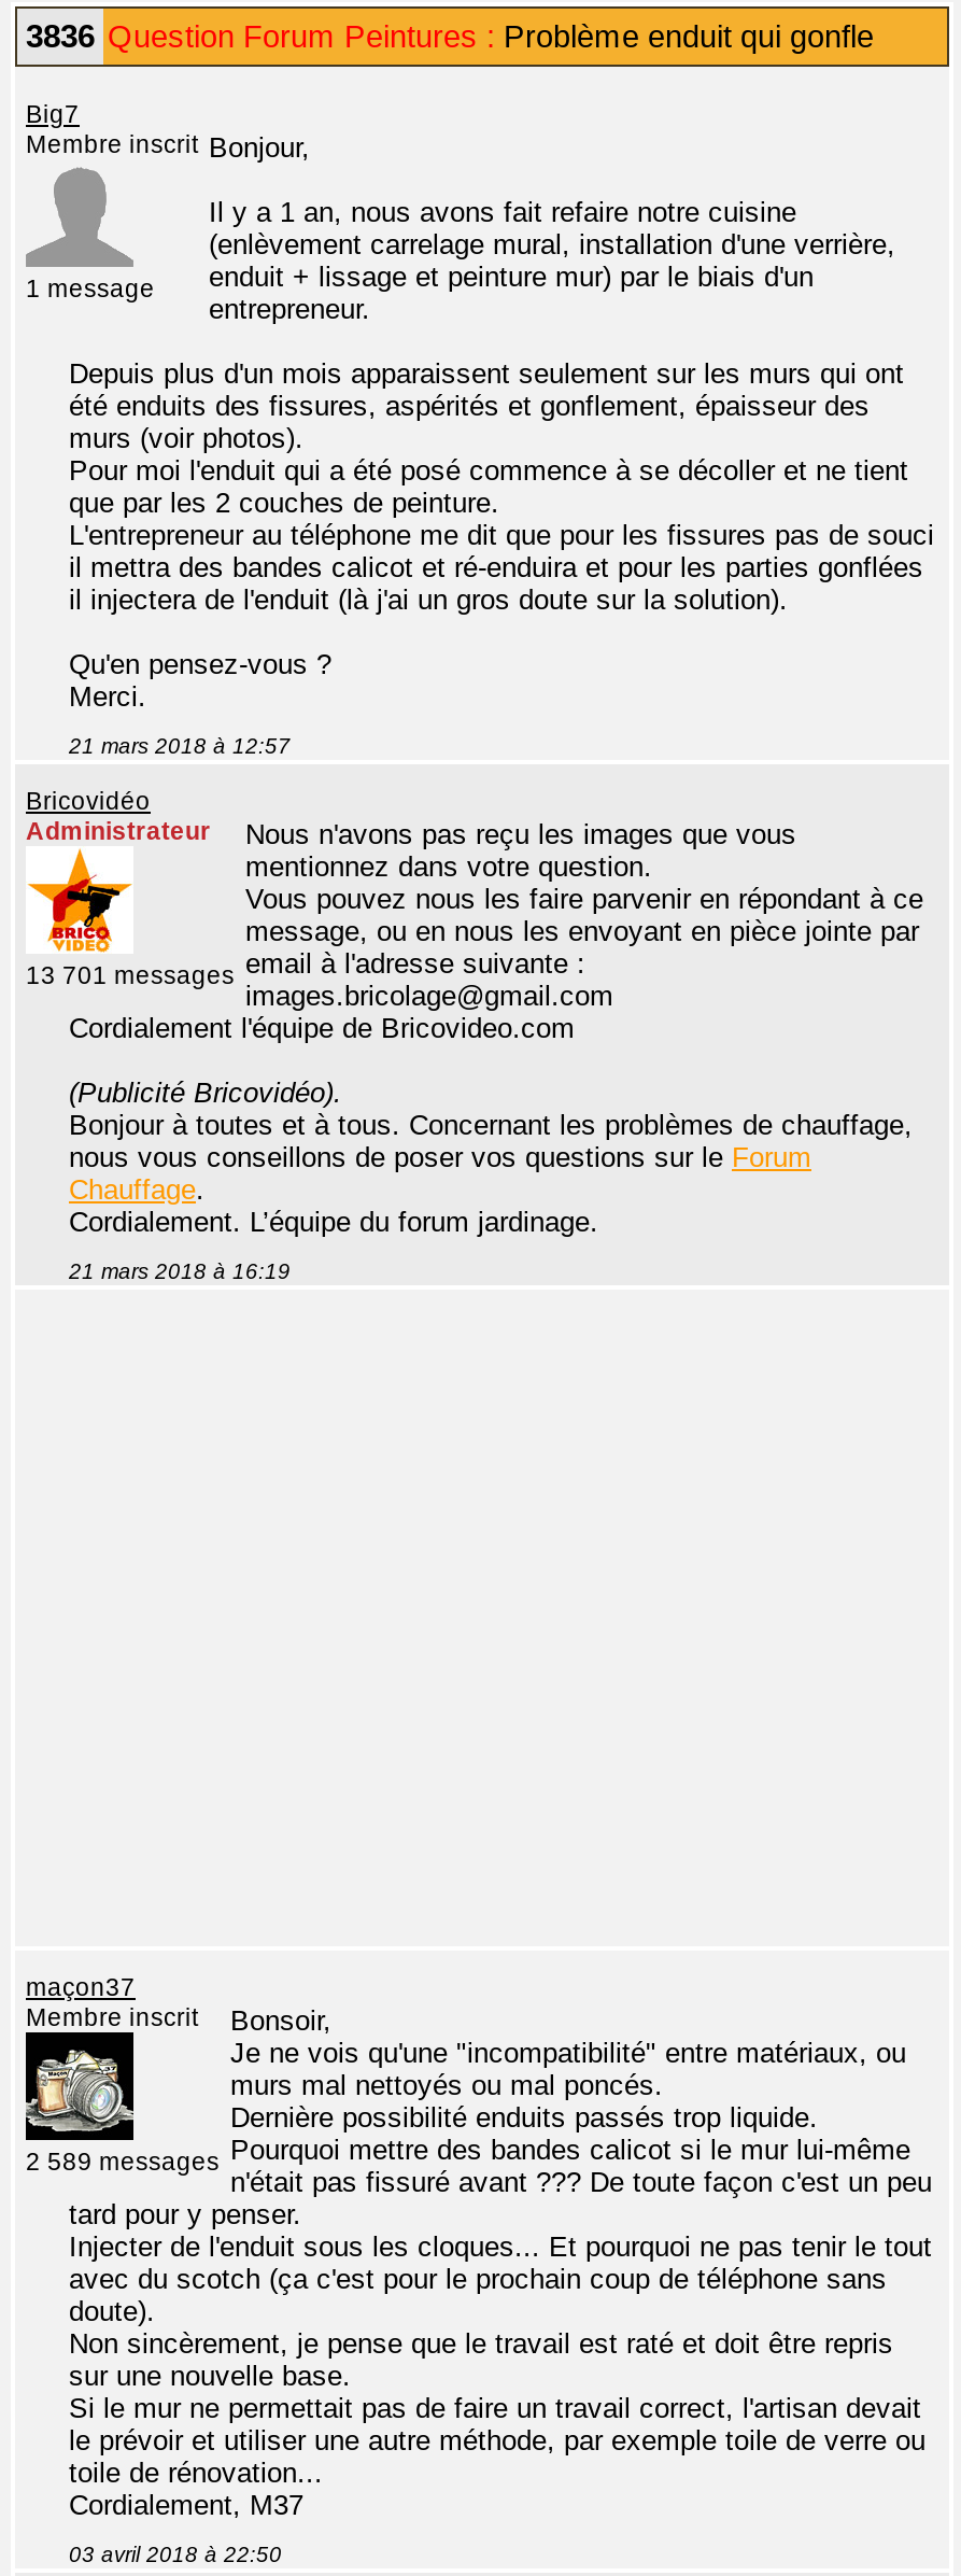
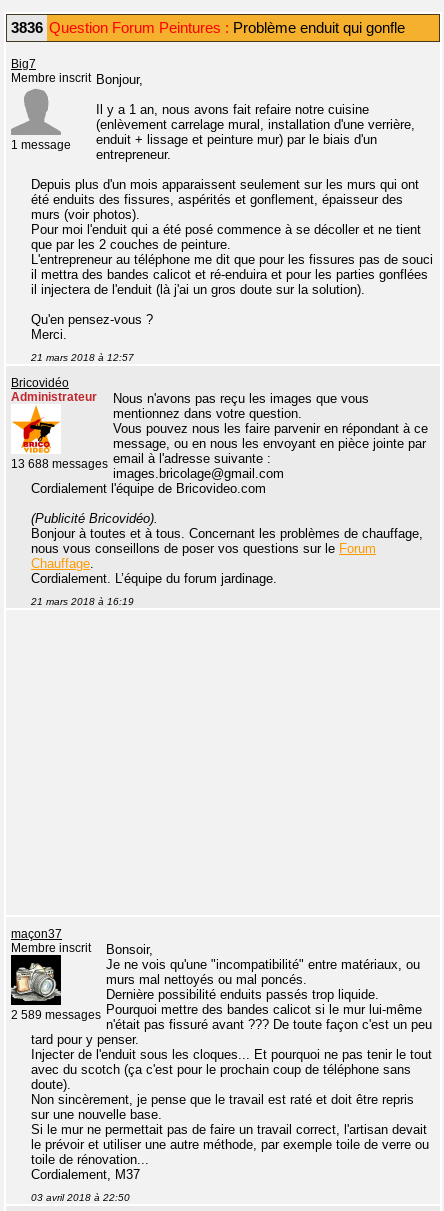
[26,947,585,988] 13 701 messages email à l'adresse suivante : -> [11,451,271,470] 13 688 messages email à l'adresse suivante :

